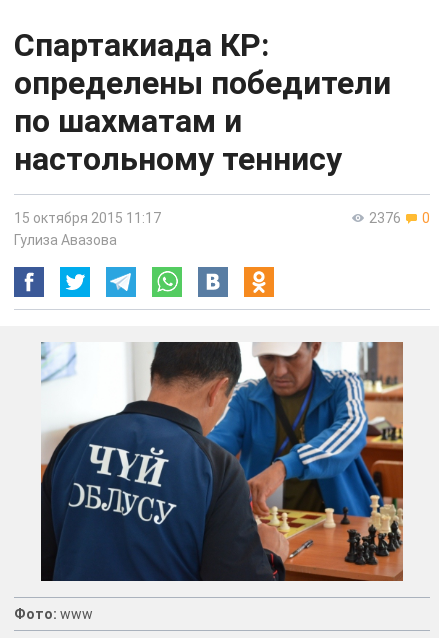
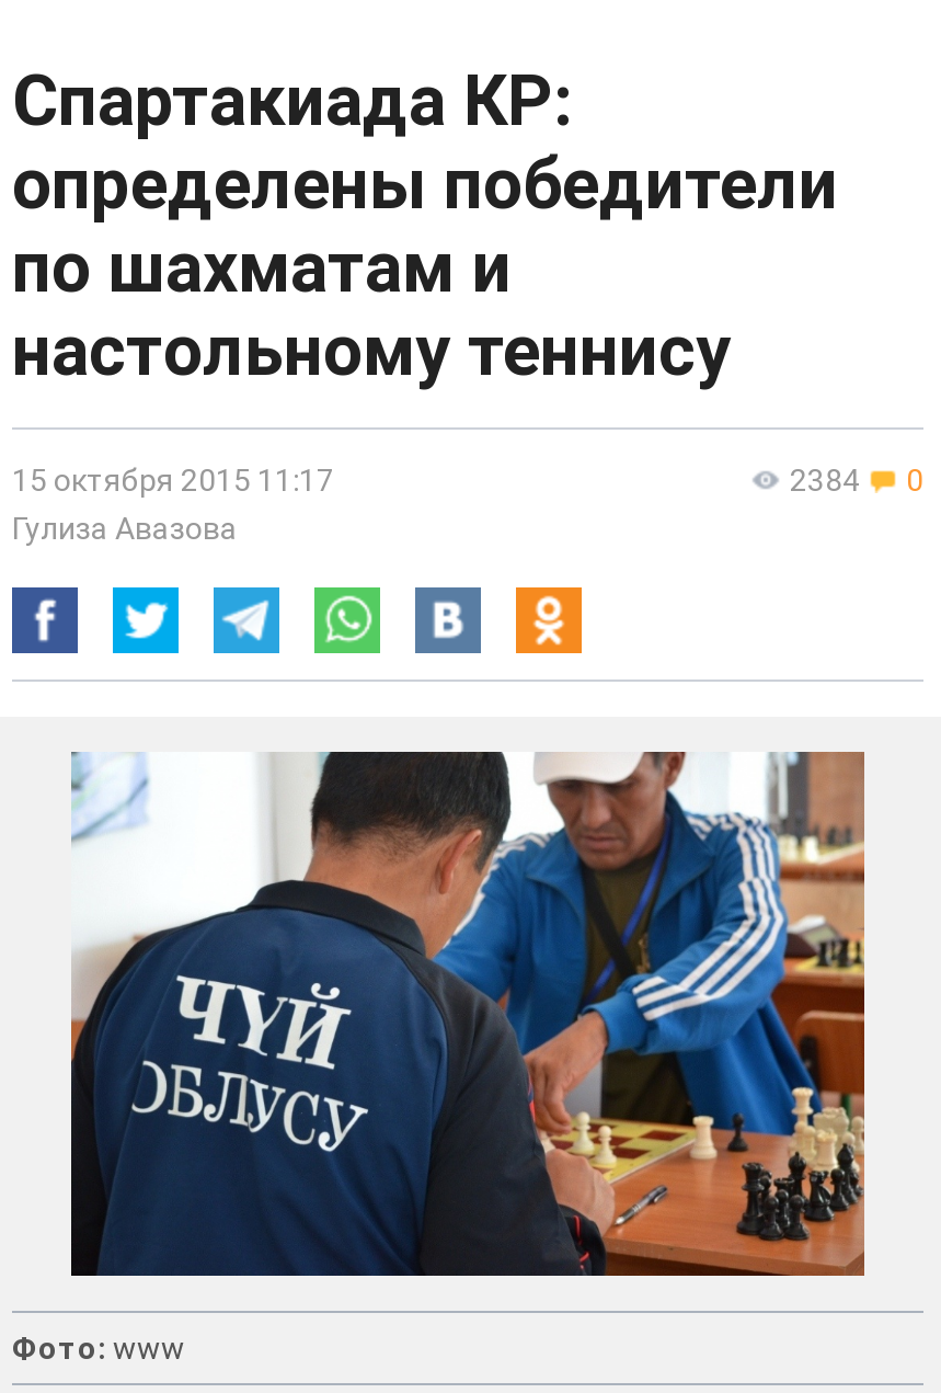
[366,210,430,226] 2376 0 -> [783,463,923,498] 2384 0

